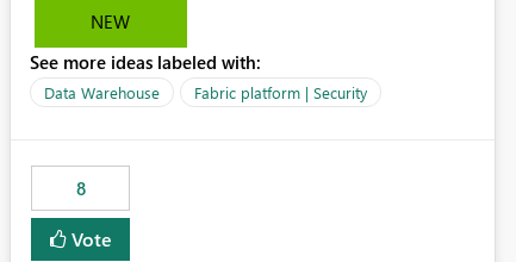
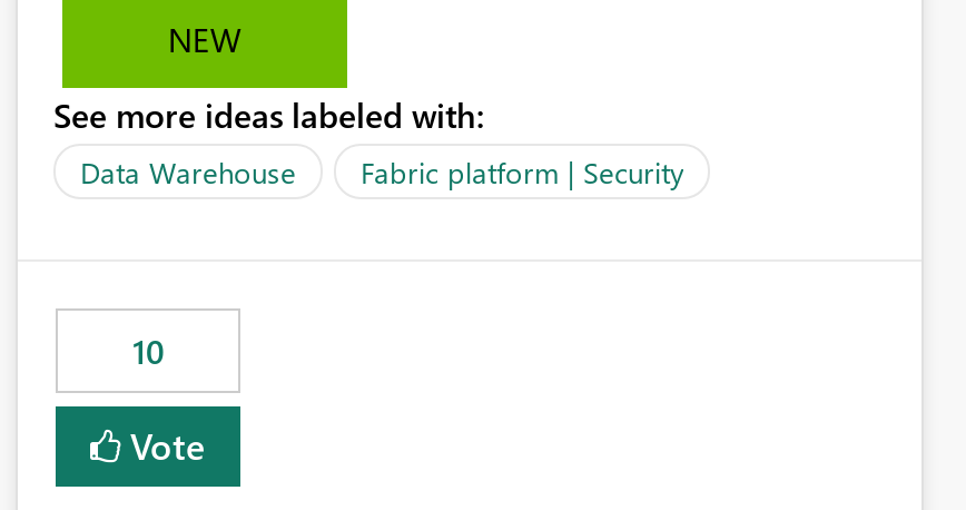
[76,177,85,201] 8 -> [132,329,164,374] 10

